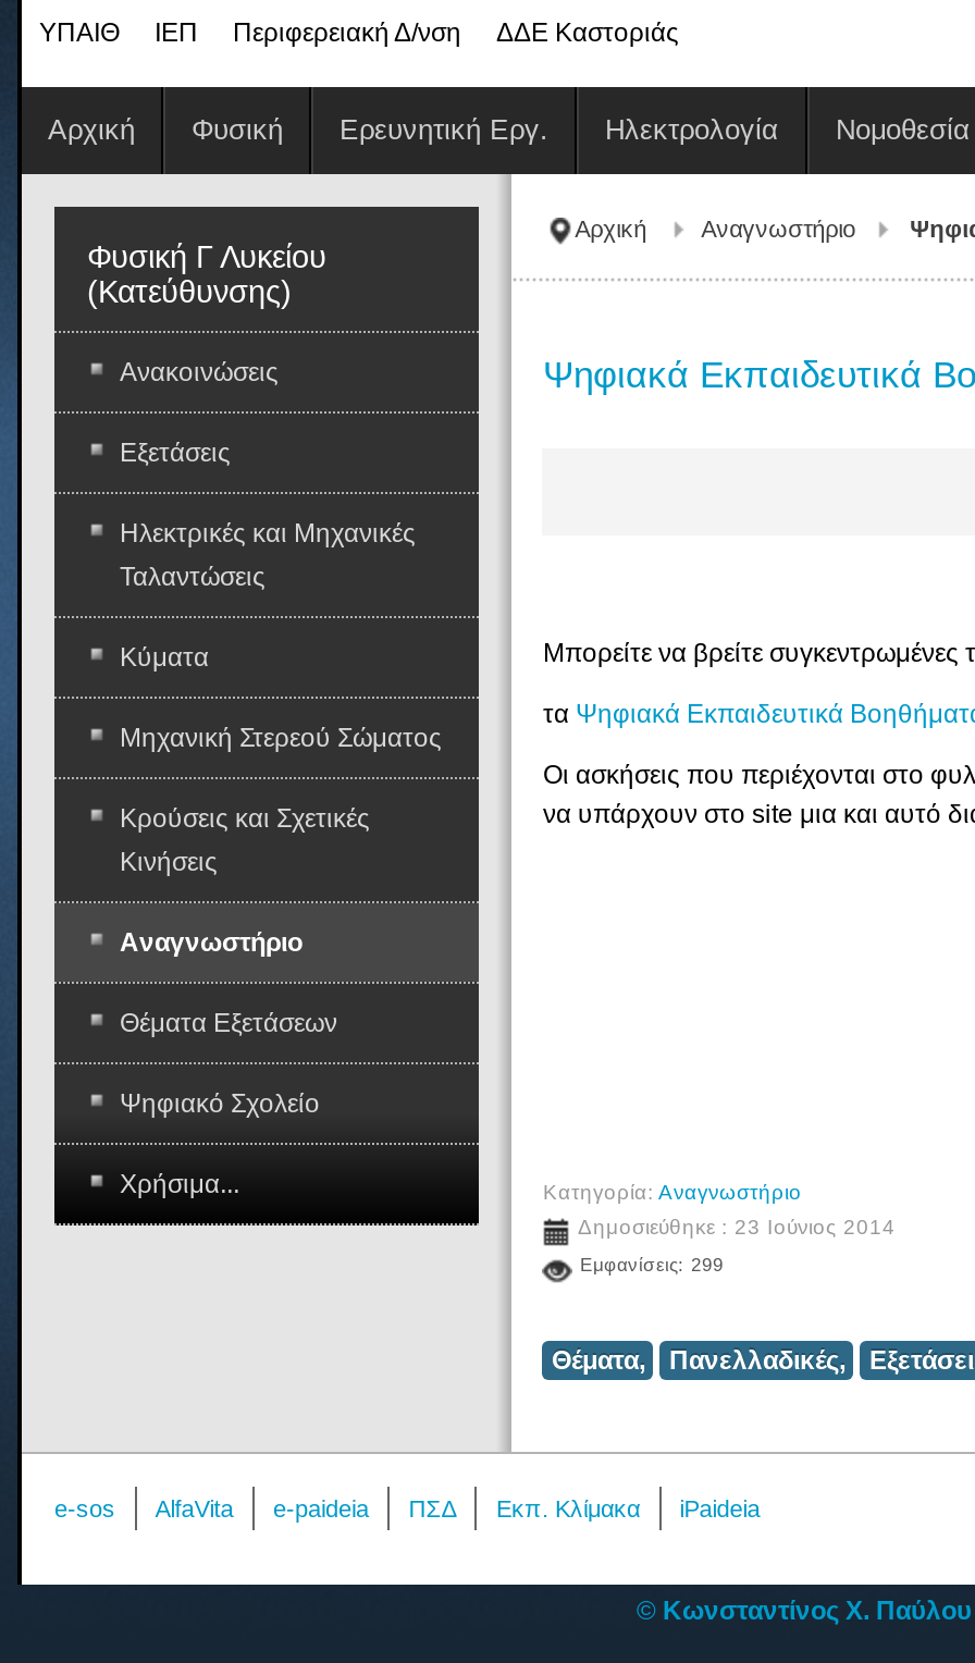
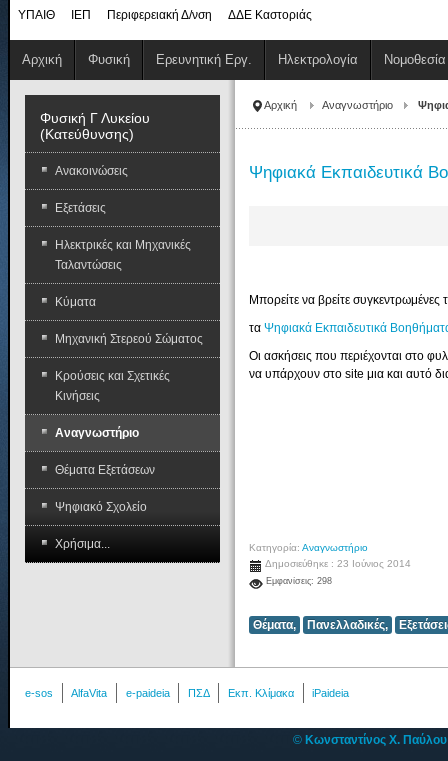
[573,1254,724,1276] Εμφανίσεις: 299 -> [263,576,332,586] Εμφανίσεις: 298

